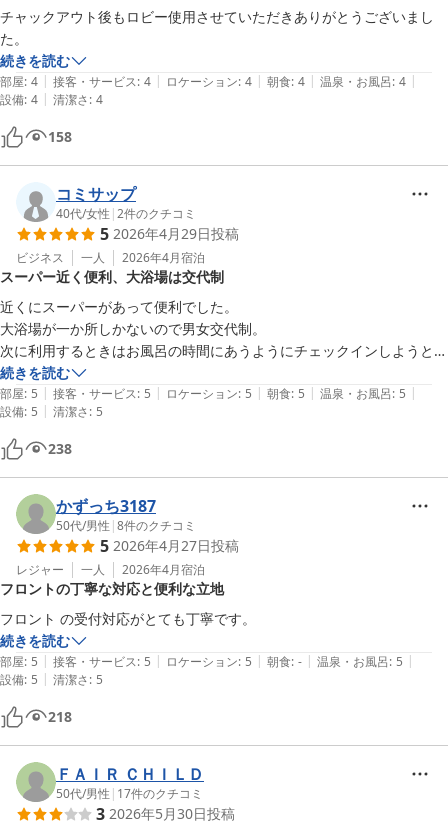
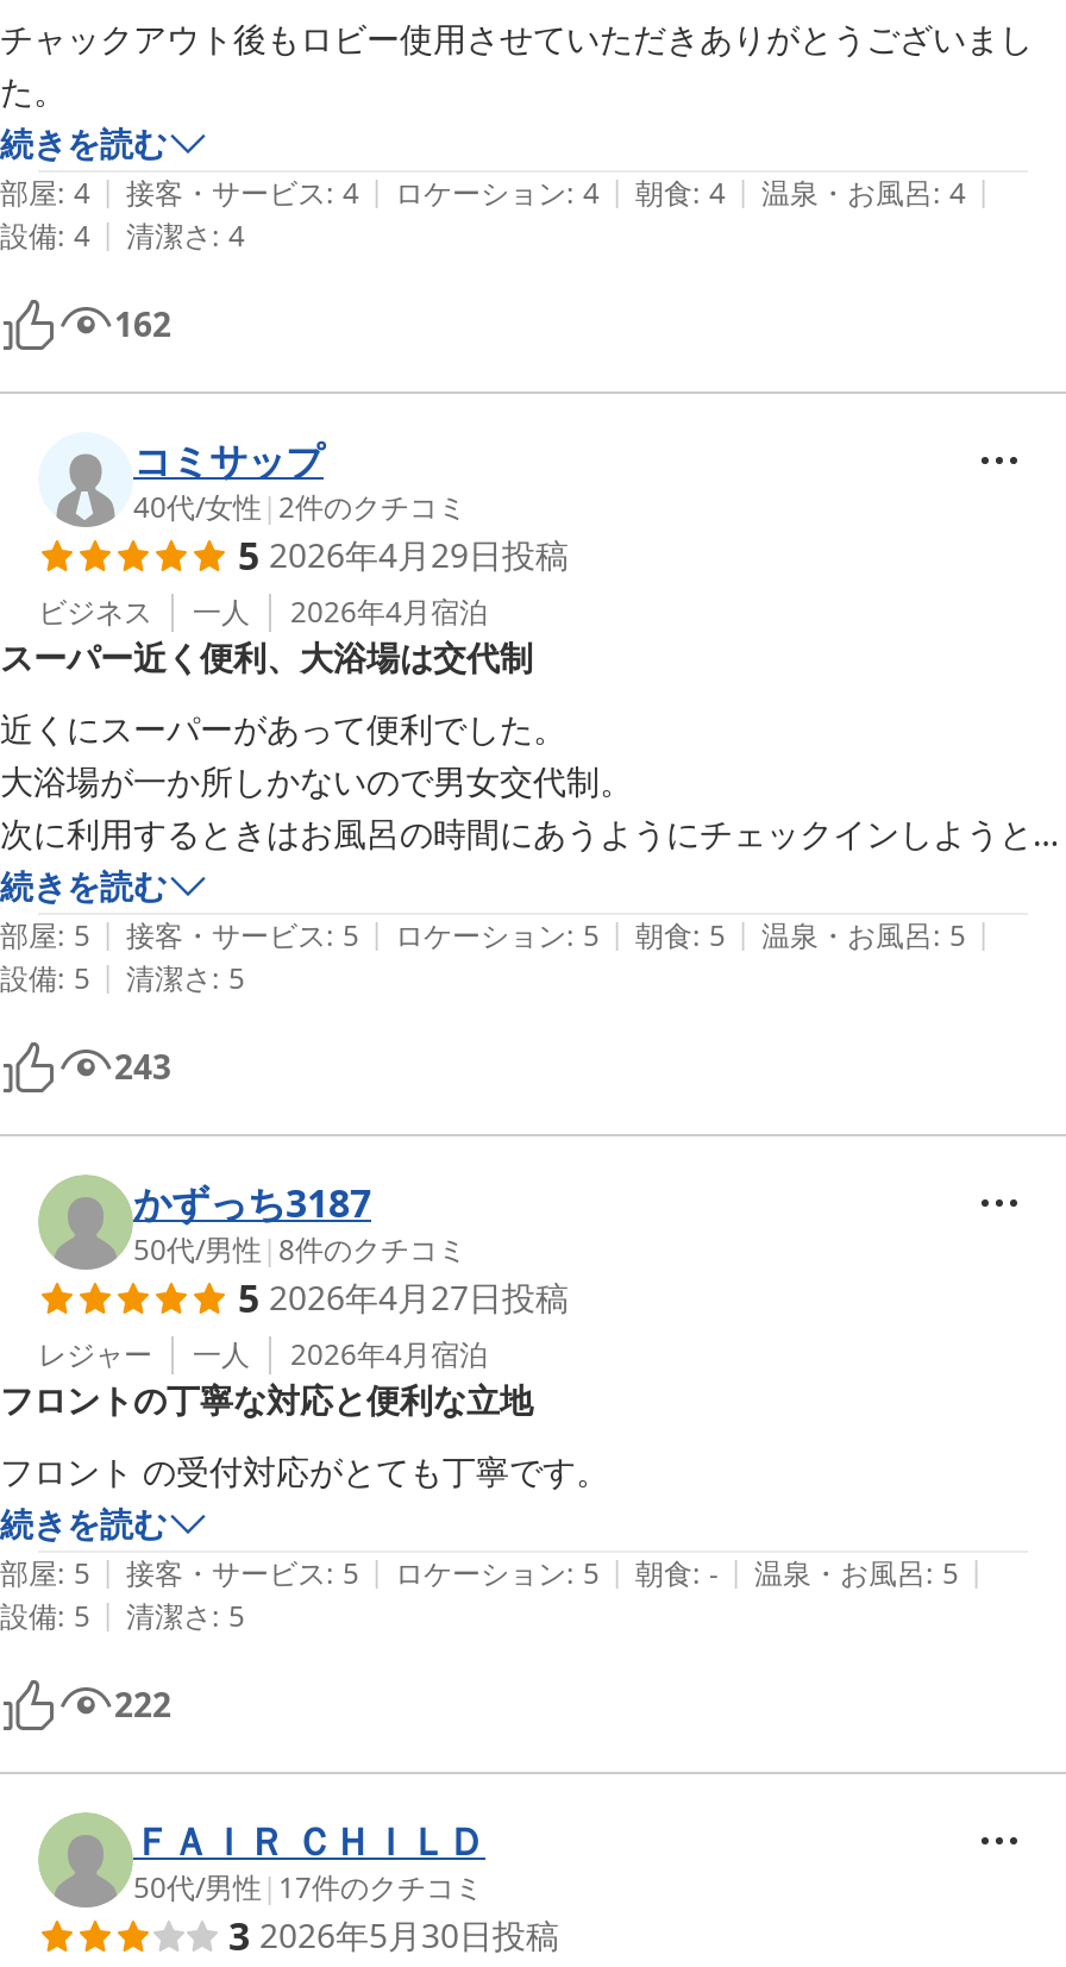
[48,127,72,146] 158 -> [114,301,171,346] 162
[48,439,72,458] 238 -> [114,1044,171,1089] 243
[48,707,72,726] 218 -> [114,1681,171,1727] 222

